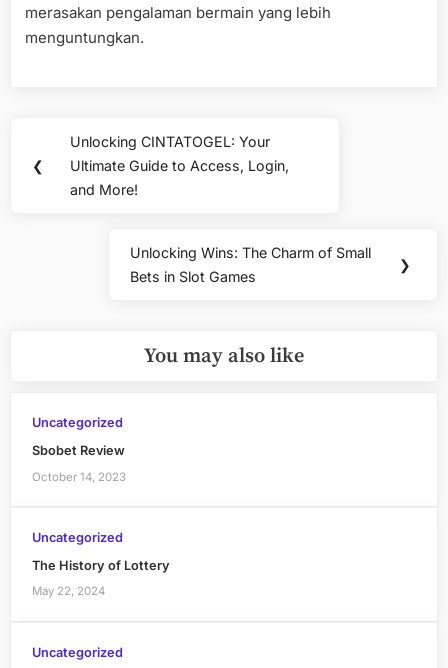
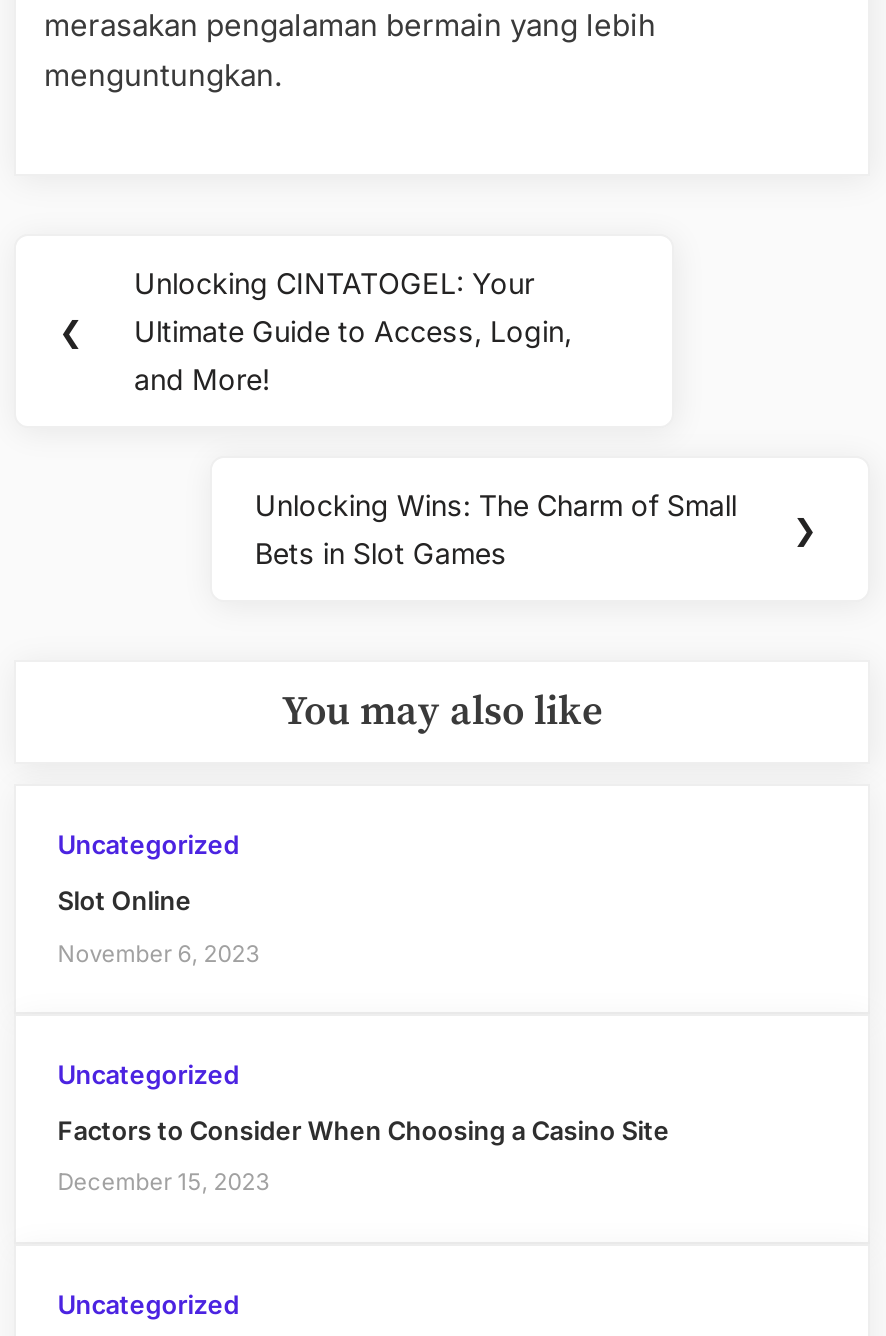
[32,443,125,458] Sbobet Review -> [58,886,192,916] Slot Online
[32,469,126,483] October 14, 2023 -> [58,939,260,967] November 6, 2023
[32,558,170,573] The History of Lottery -> [58,1116,670,1146] Factors to Consider When Choosing a Casino Site
[32,584,105,598] May 22, 2024 -> [58,1169,270,1197] December 15, 2023

